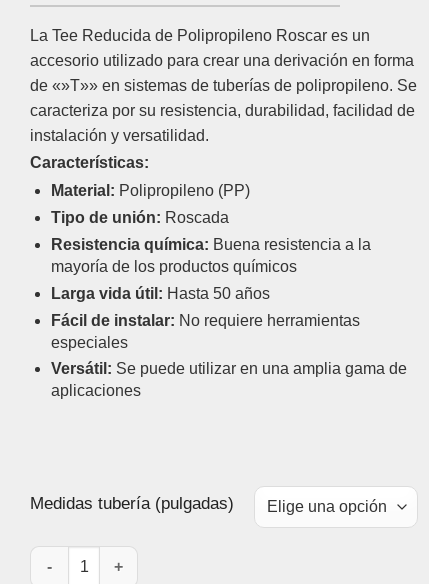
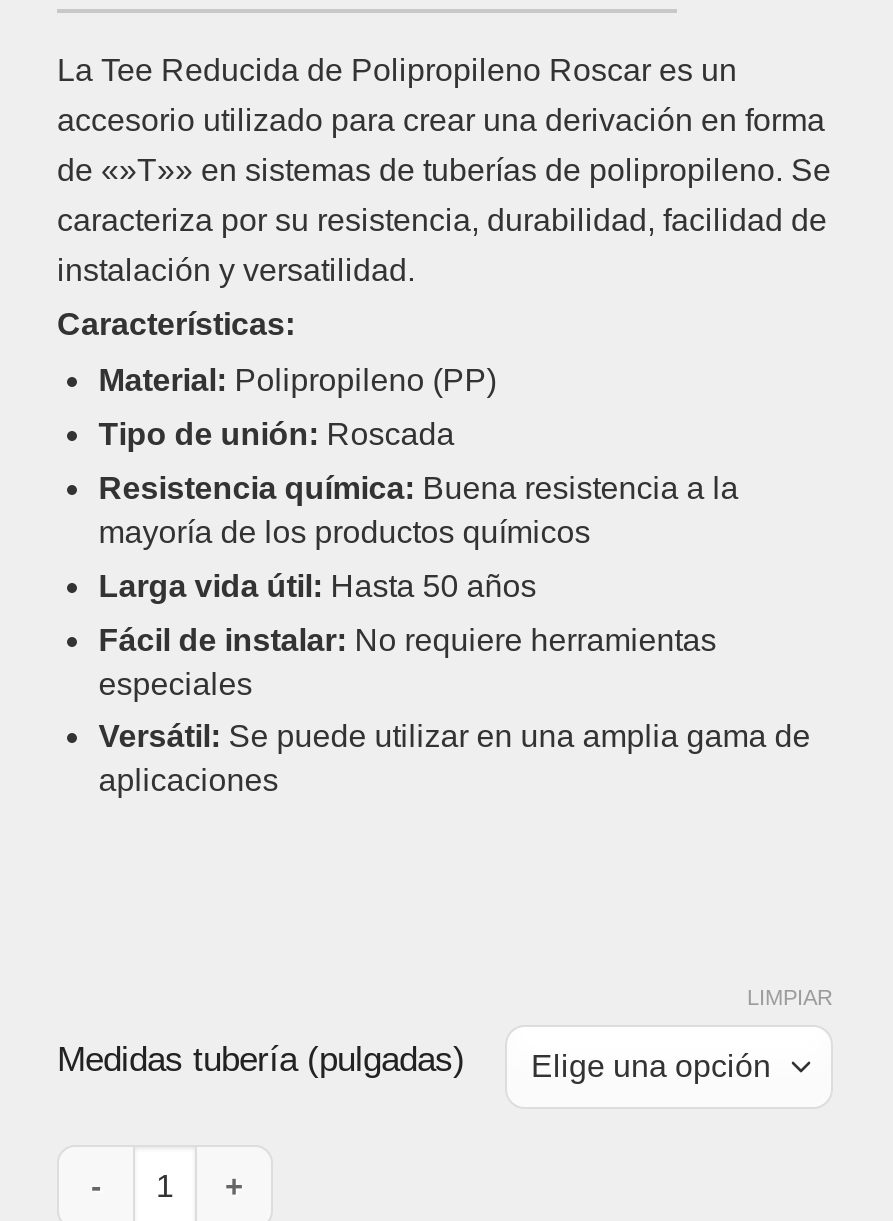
none -> [747,986,833,1010] LIMPIAR

